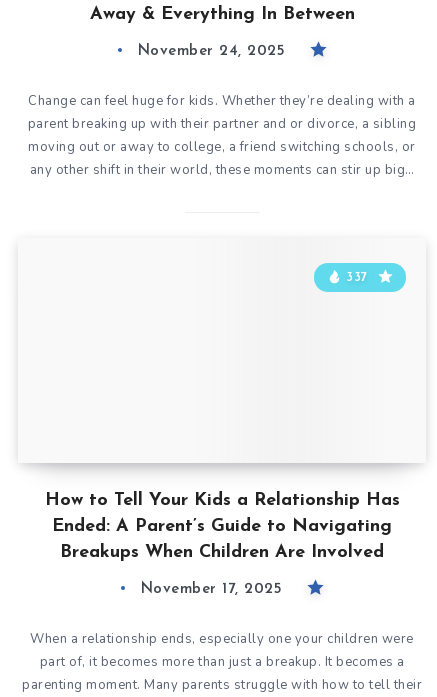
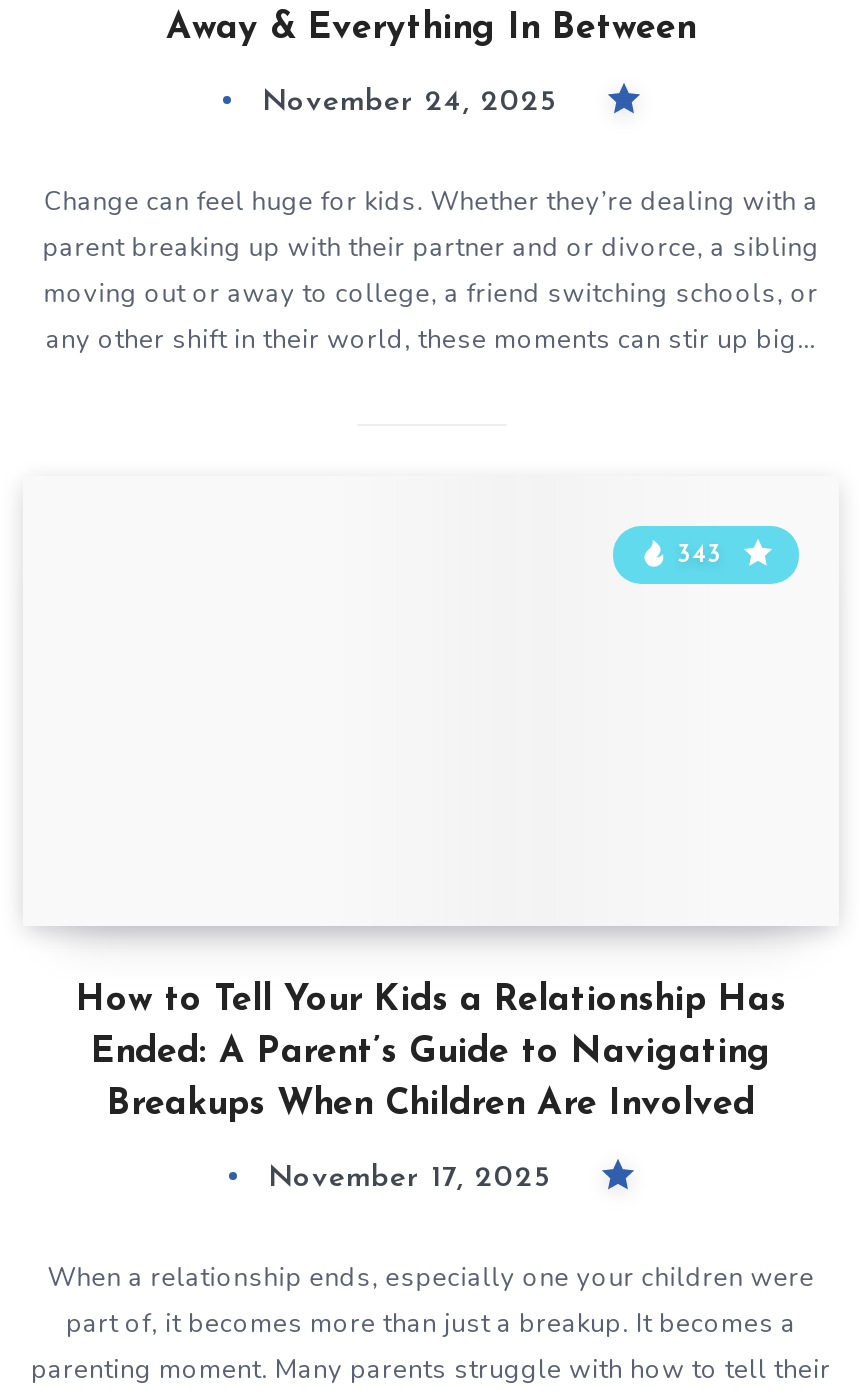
[341,270,367,283] 337 -> [668,541,722,567] 343

